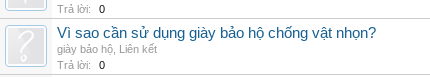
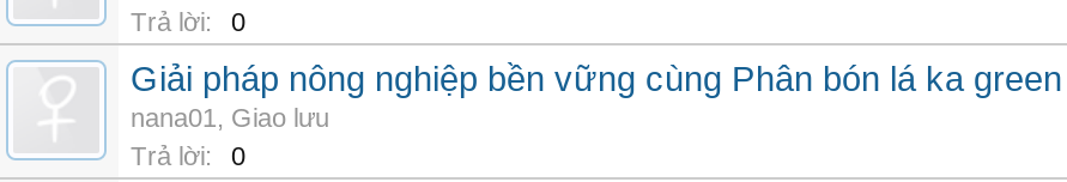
[57,25,376,55] Vì sao cần sử dụng giày bảo hộ chống vật nhọn? | giày bảo hộ, Liên kết -> [131,60,1062,132] Giải pháp nông nghiệp bền vững cùng Phân bón lá ka green | nana01, Giao lưu

